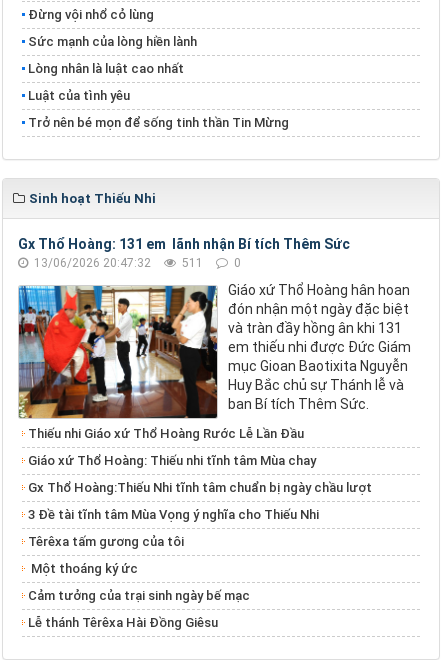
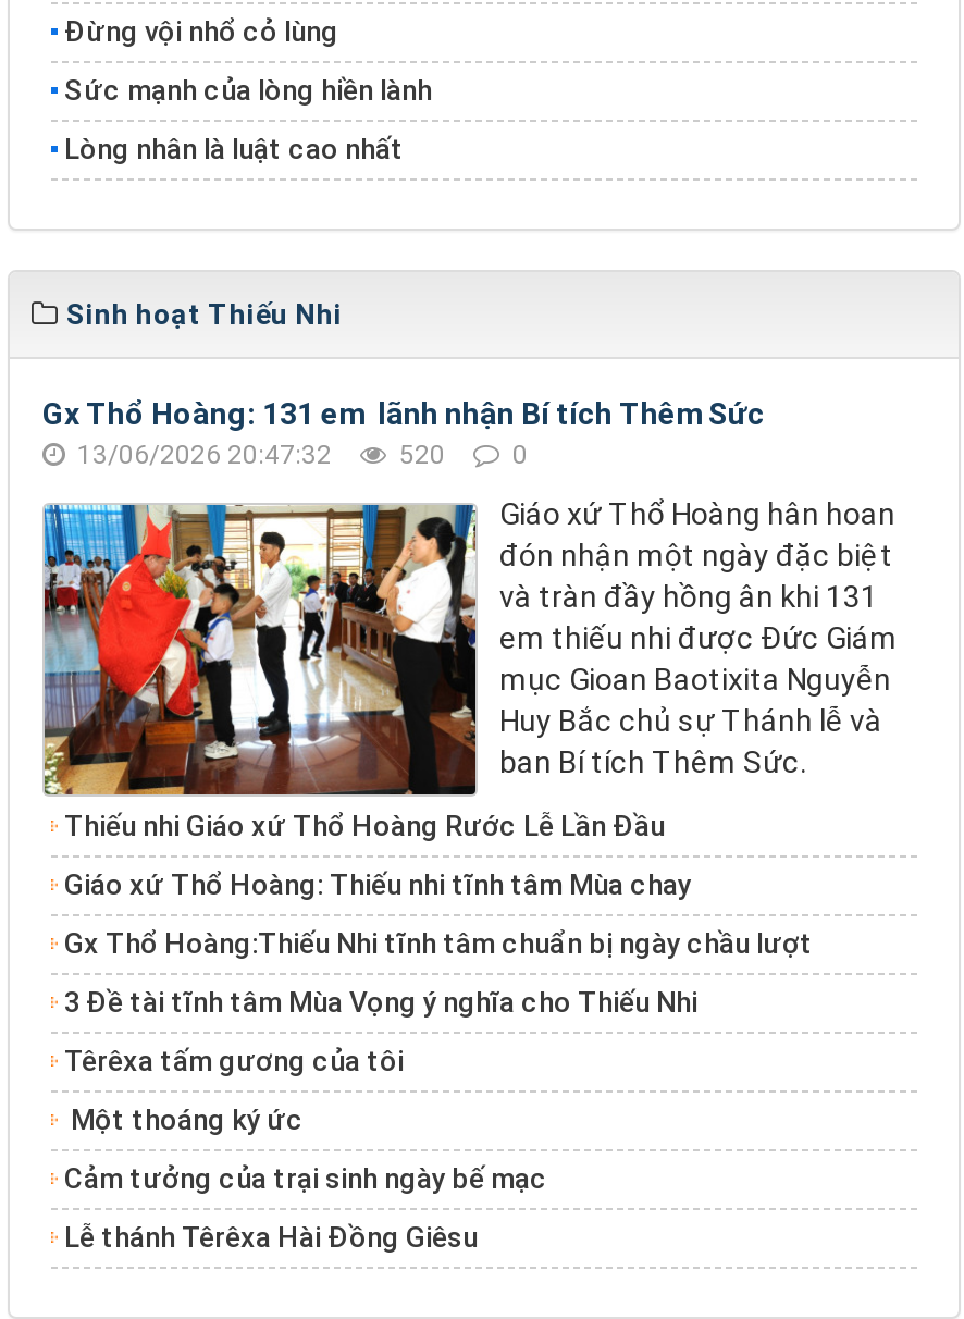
[28,88,289,130] Luật của tình yêu | Trở nên bé mọn để sống tinh thần Tin Mừng -> none
[31,256,241,270] 13/06/2026 20:47:32 511 0 -> [71,440,528,471] 13/06/2026 20:47:32 520 0

